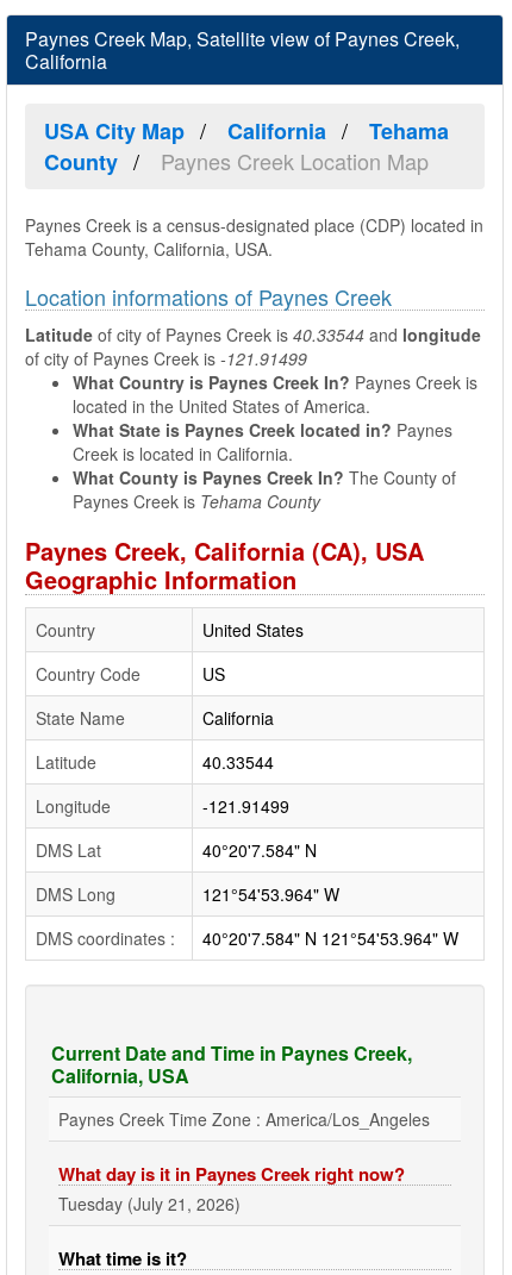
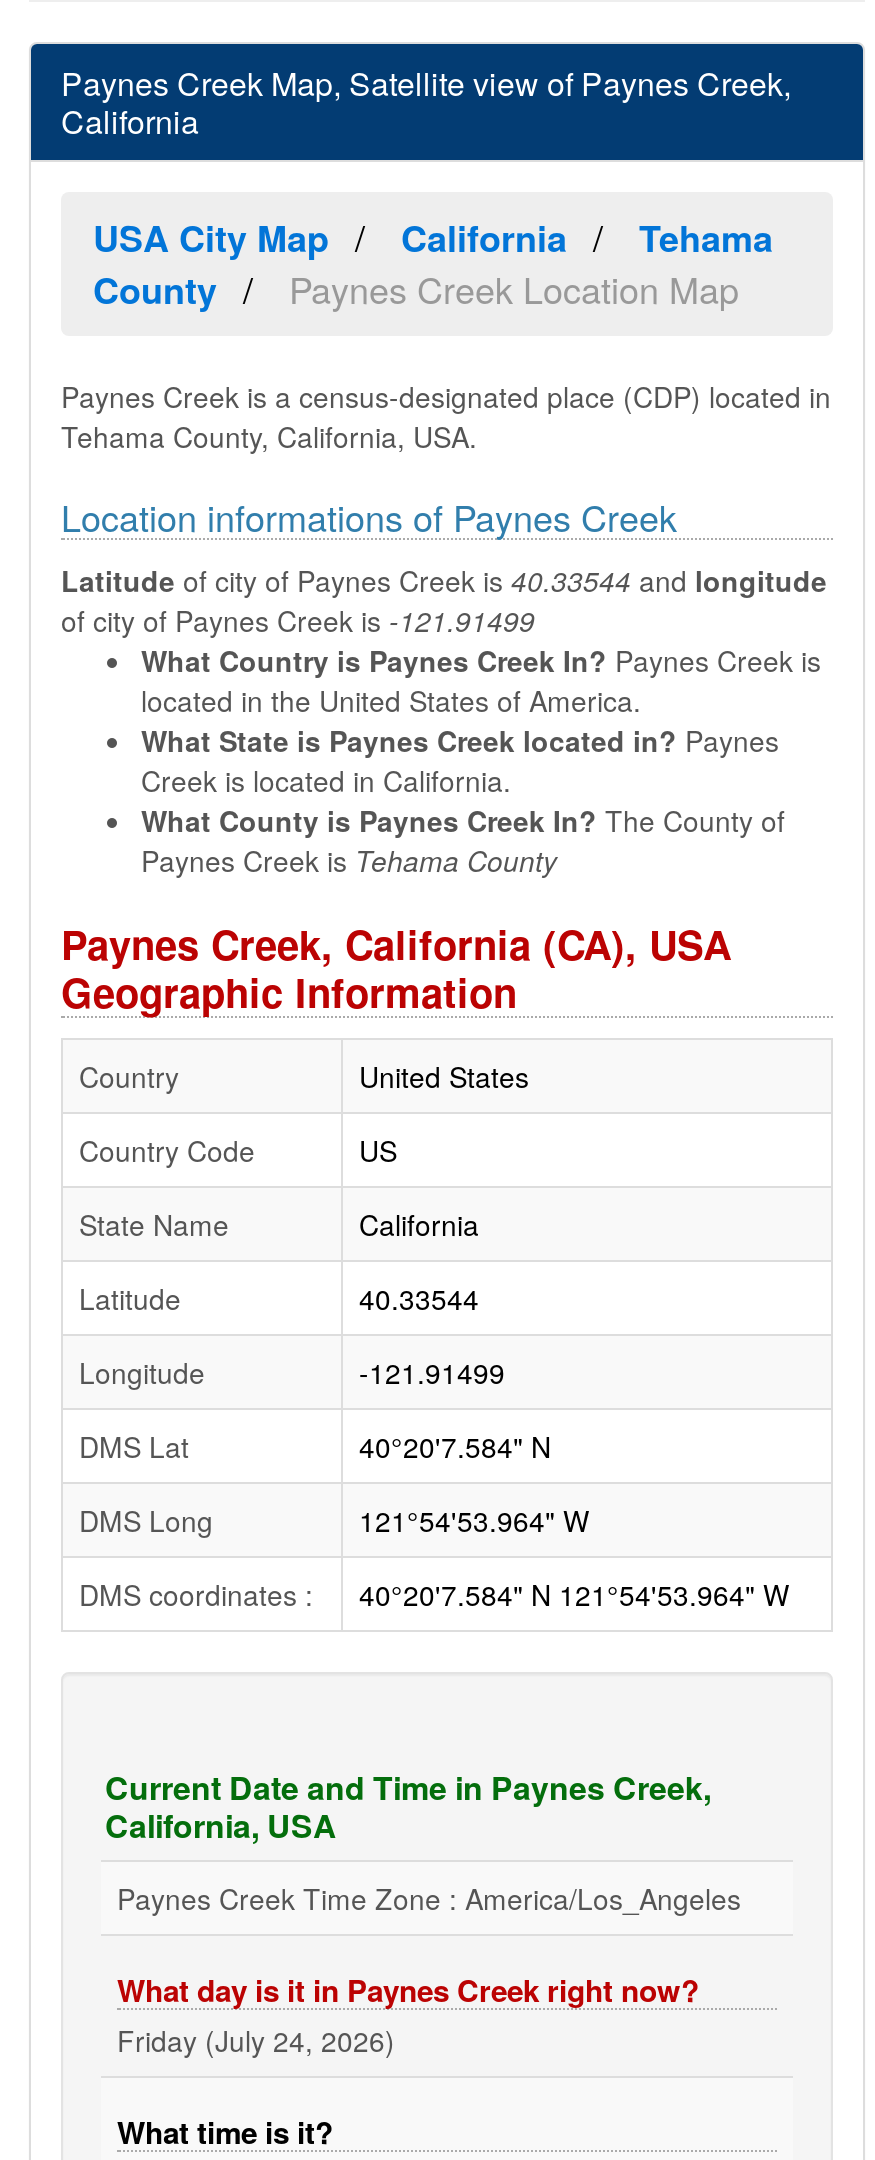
[58,1192,241,1215] Tuesday (July 21, 2026) -> [117,2020,395,2060] Friday (July 24, 2026)

